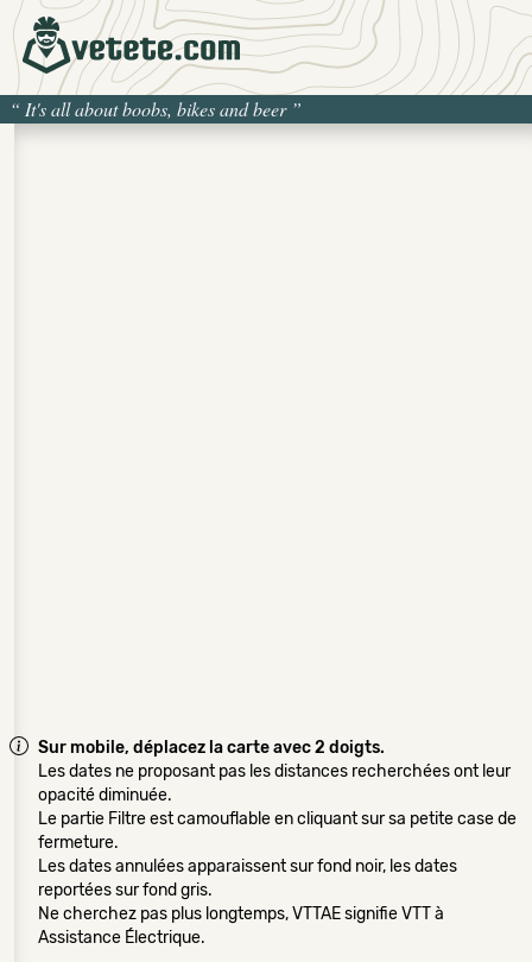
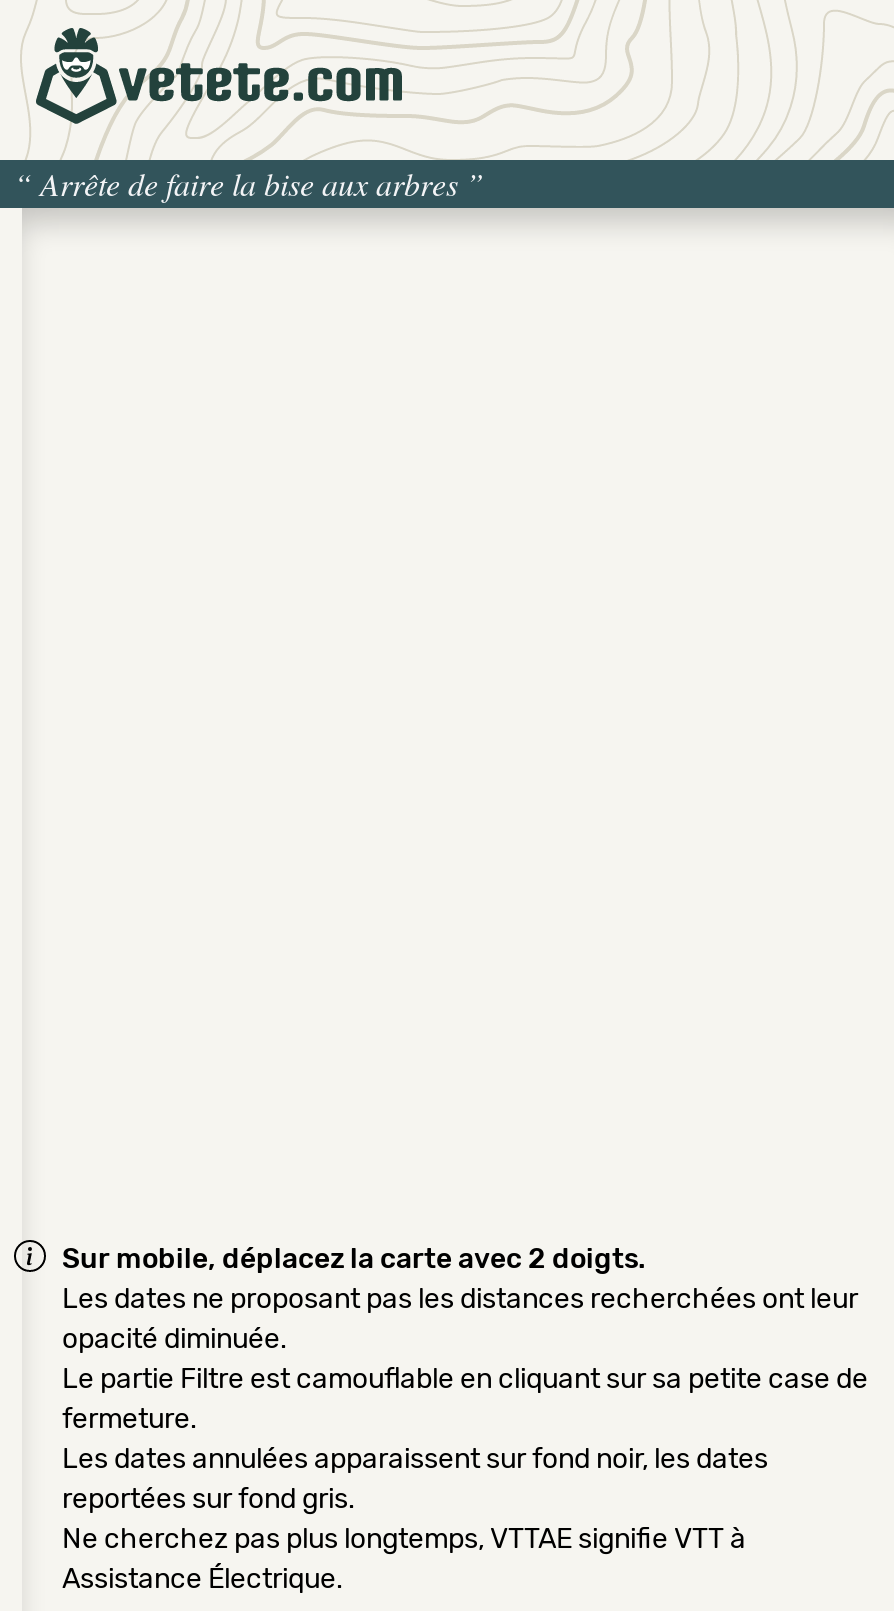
[9,96,302,121] “It's all about boobs, bikes and beer” -> [14,162,484,204] “Arrête de faire la bise aux arbres”

